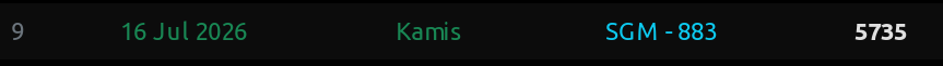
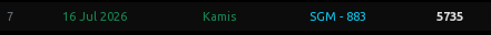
[11,19,24,45] 9 -> [6,10,13,23] 7

